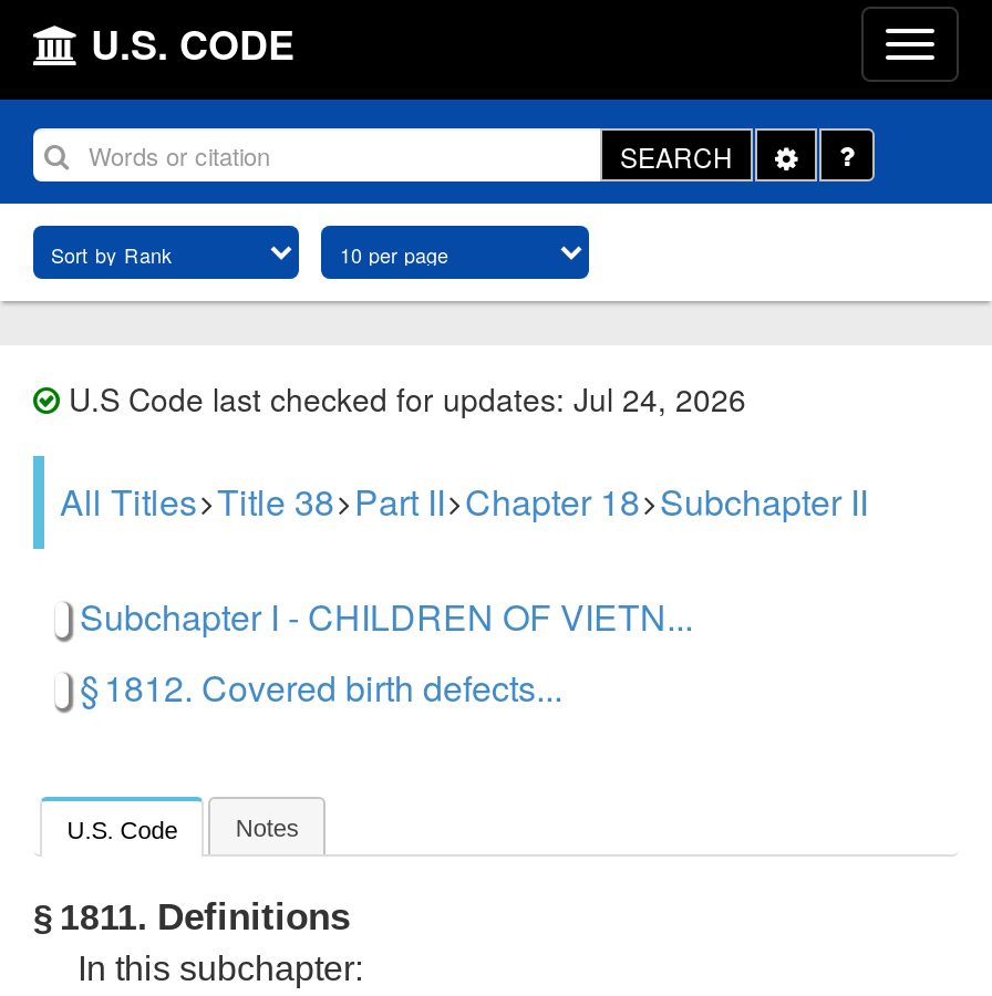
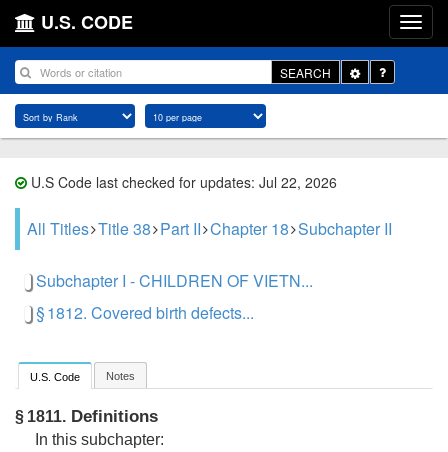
[60,376,746,421] U.S Code last checked for updates: Jul 24, 2026 -> [27,172,337,192] U.S Code last checked for updates: Jul 22, 2026

